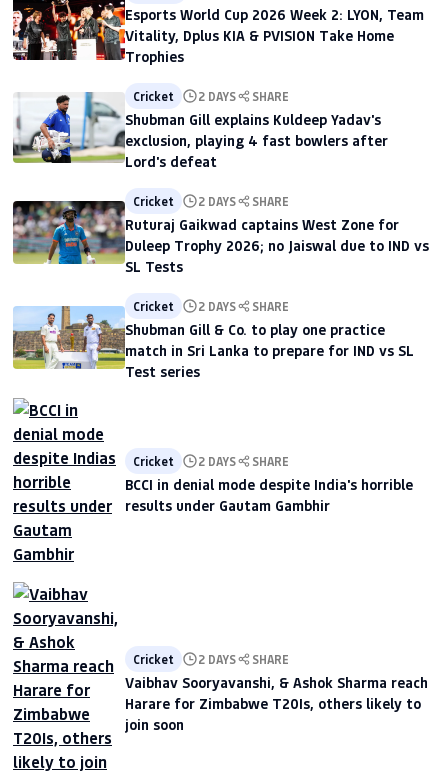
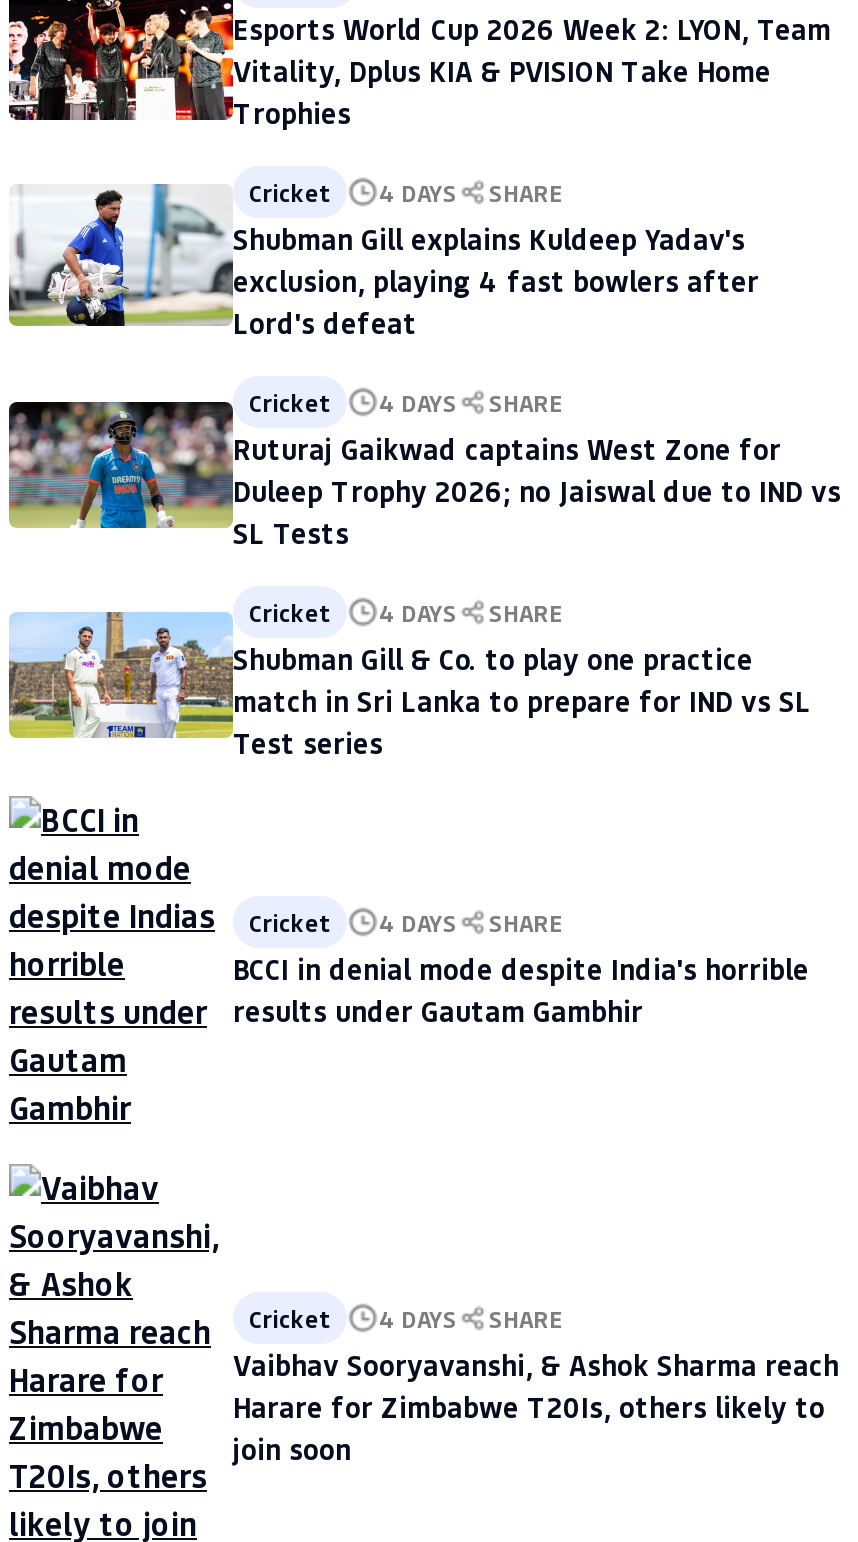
[133,88,289,104] Cricket 2 DAYS SHARE -> [249,176,563,208] Cricket 4 DAYS SHARE
[133,193,289,209] Cricket 2 DAYS SHARE -> [249,386,563,418] Cricket 4 DAYS SHARE
[133,298,289,314] Cricket 2 DAYS SHARE -> [249,596,563,628] Cricket 4 DAYS SHARE
[133,453,289,469] Cricket 2 DAYS SHARE -> [249,906,563,938] Cricket 4 DAYS SHARE
[133,651,289,667] Cricket 2 DAYS SHARE -> [249,1301,563,1333] Cricket 4 DAYS SHARE

